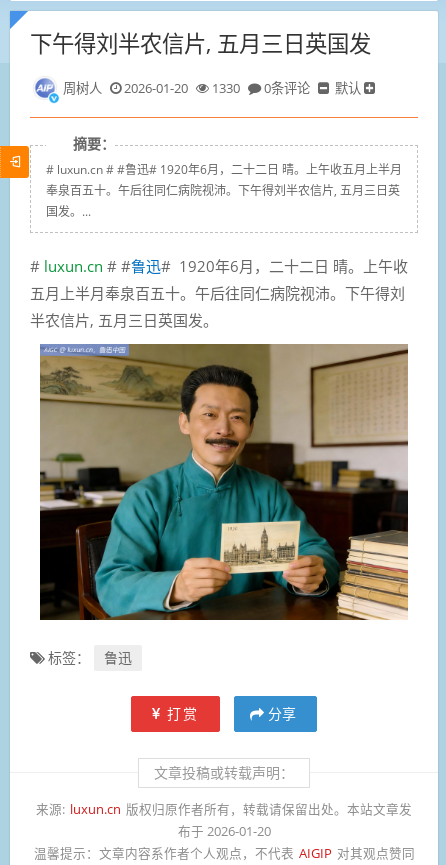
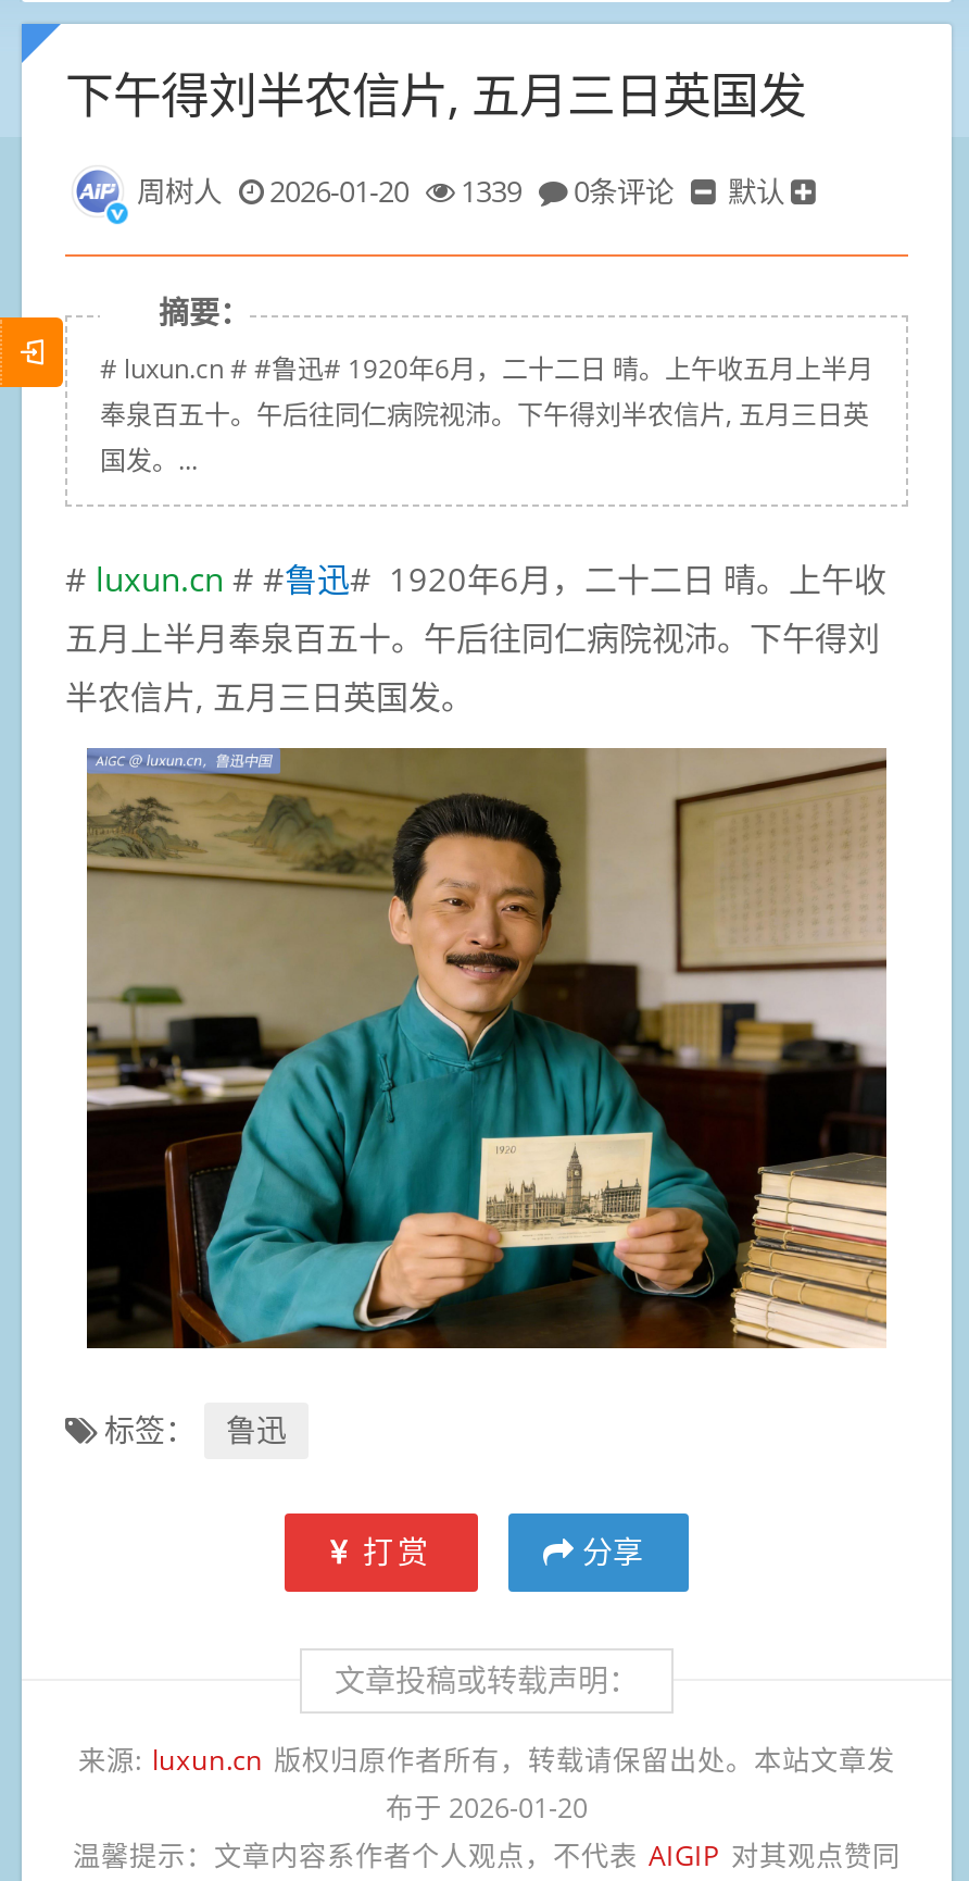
[63,79,361,97] 周树人 2026-01-20 1330 0条评论 默认 -> [137,172,784,211] 周树人 2026-01-20 1339 0条评论 默认

